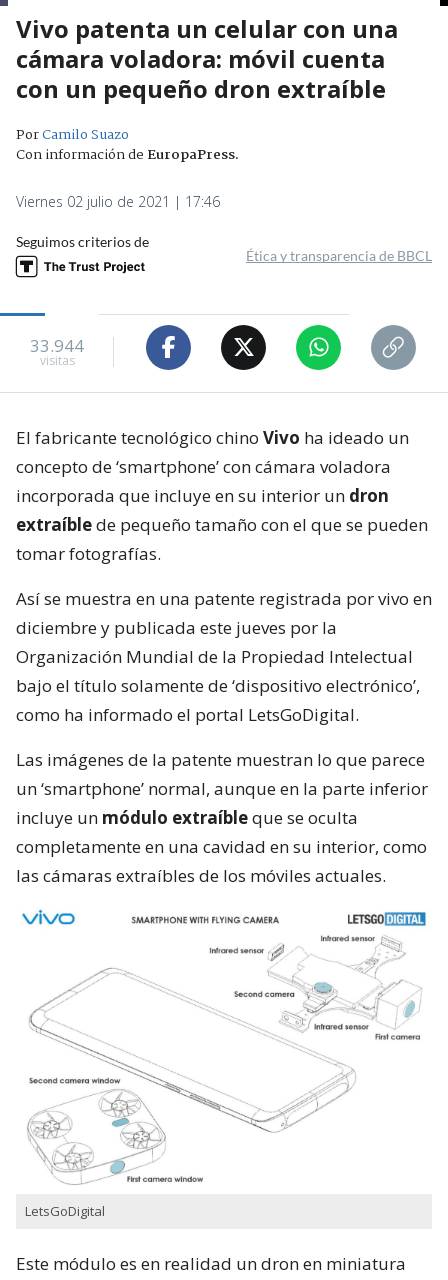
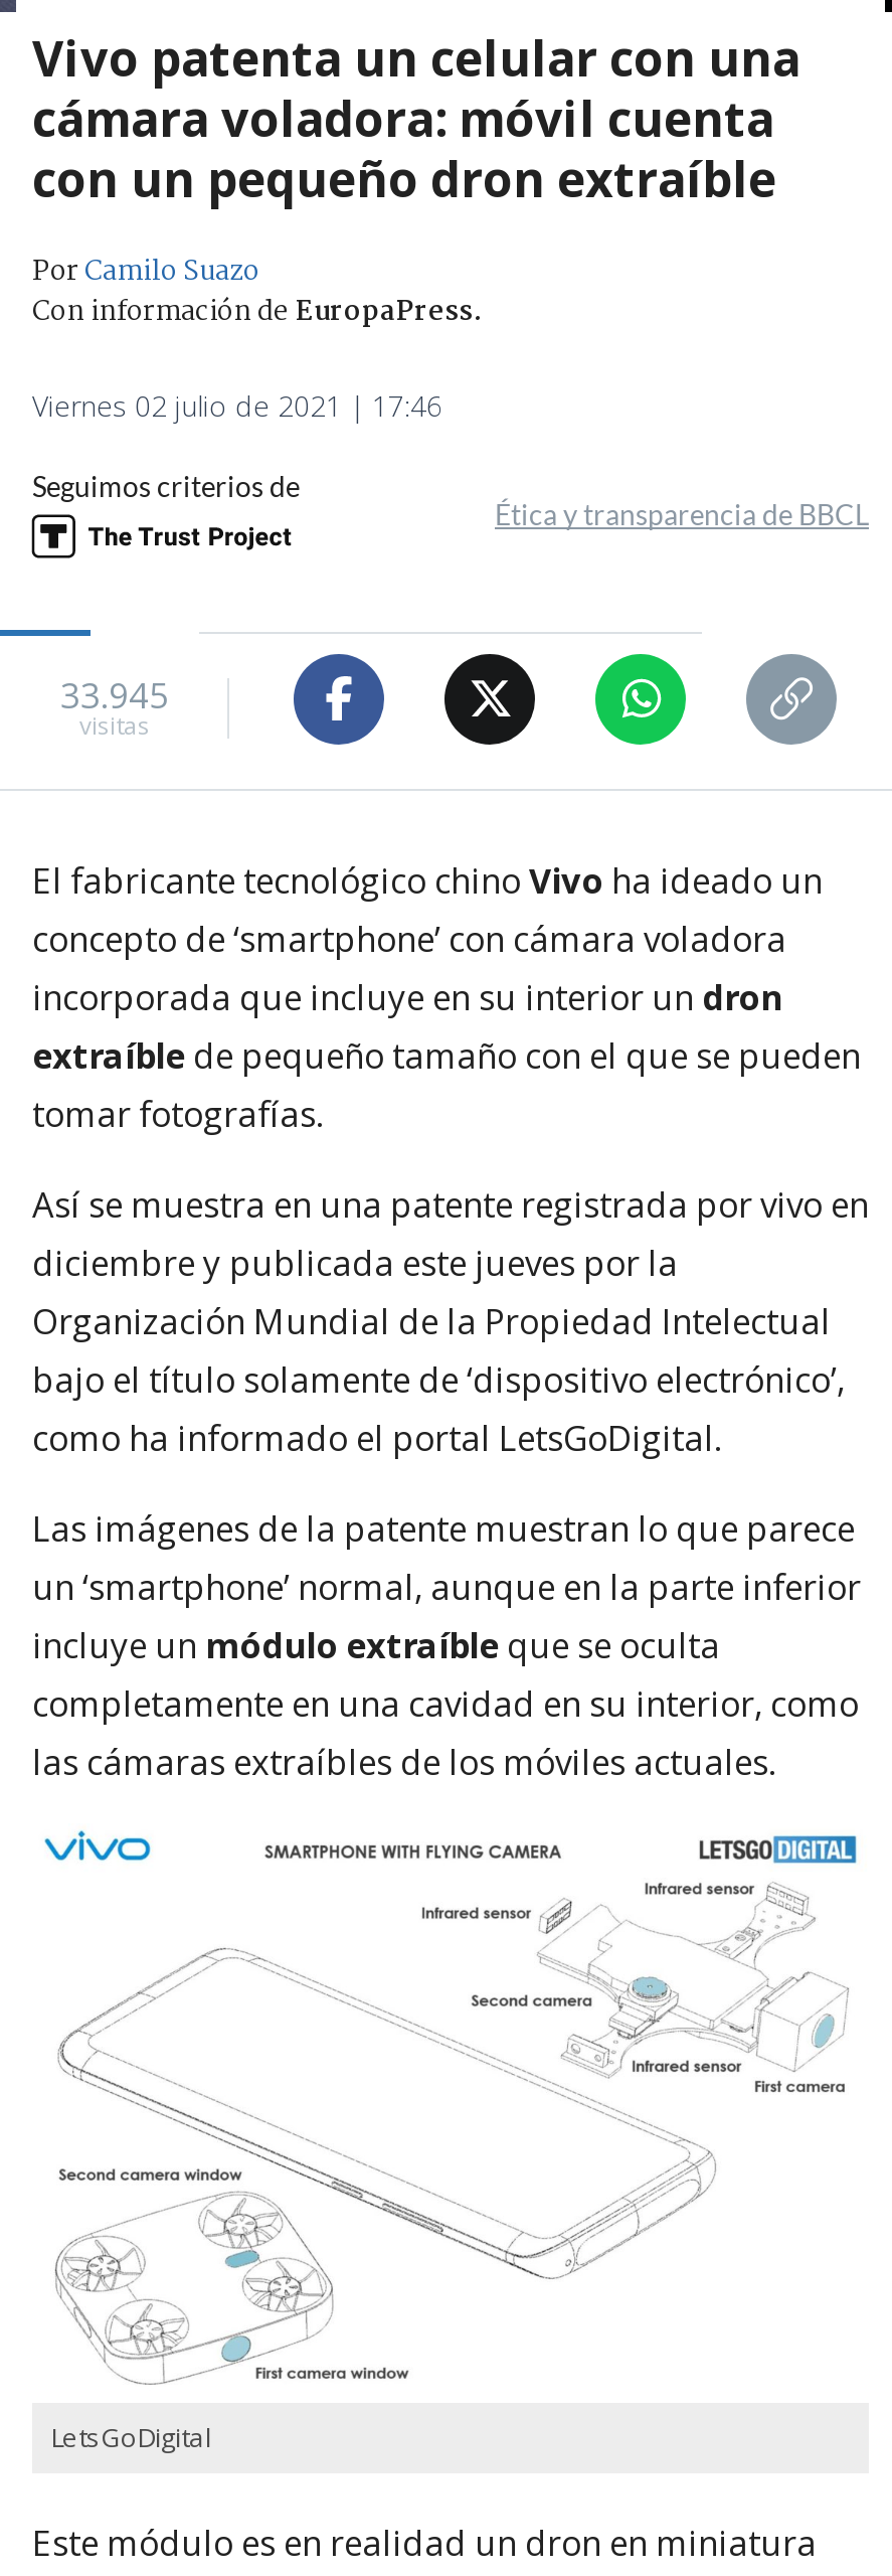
[30,334,84,357] 33.944 -> [60,673,169,719] 33.945

